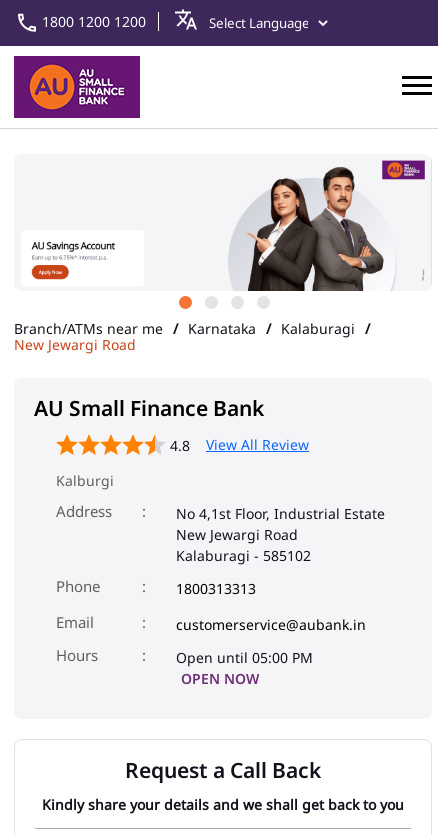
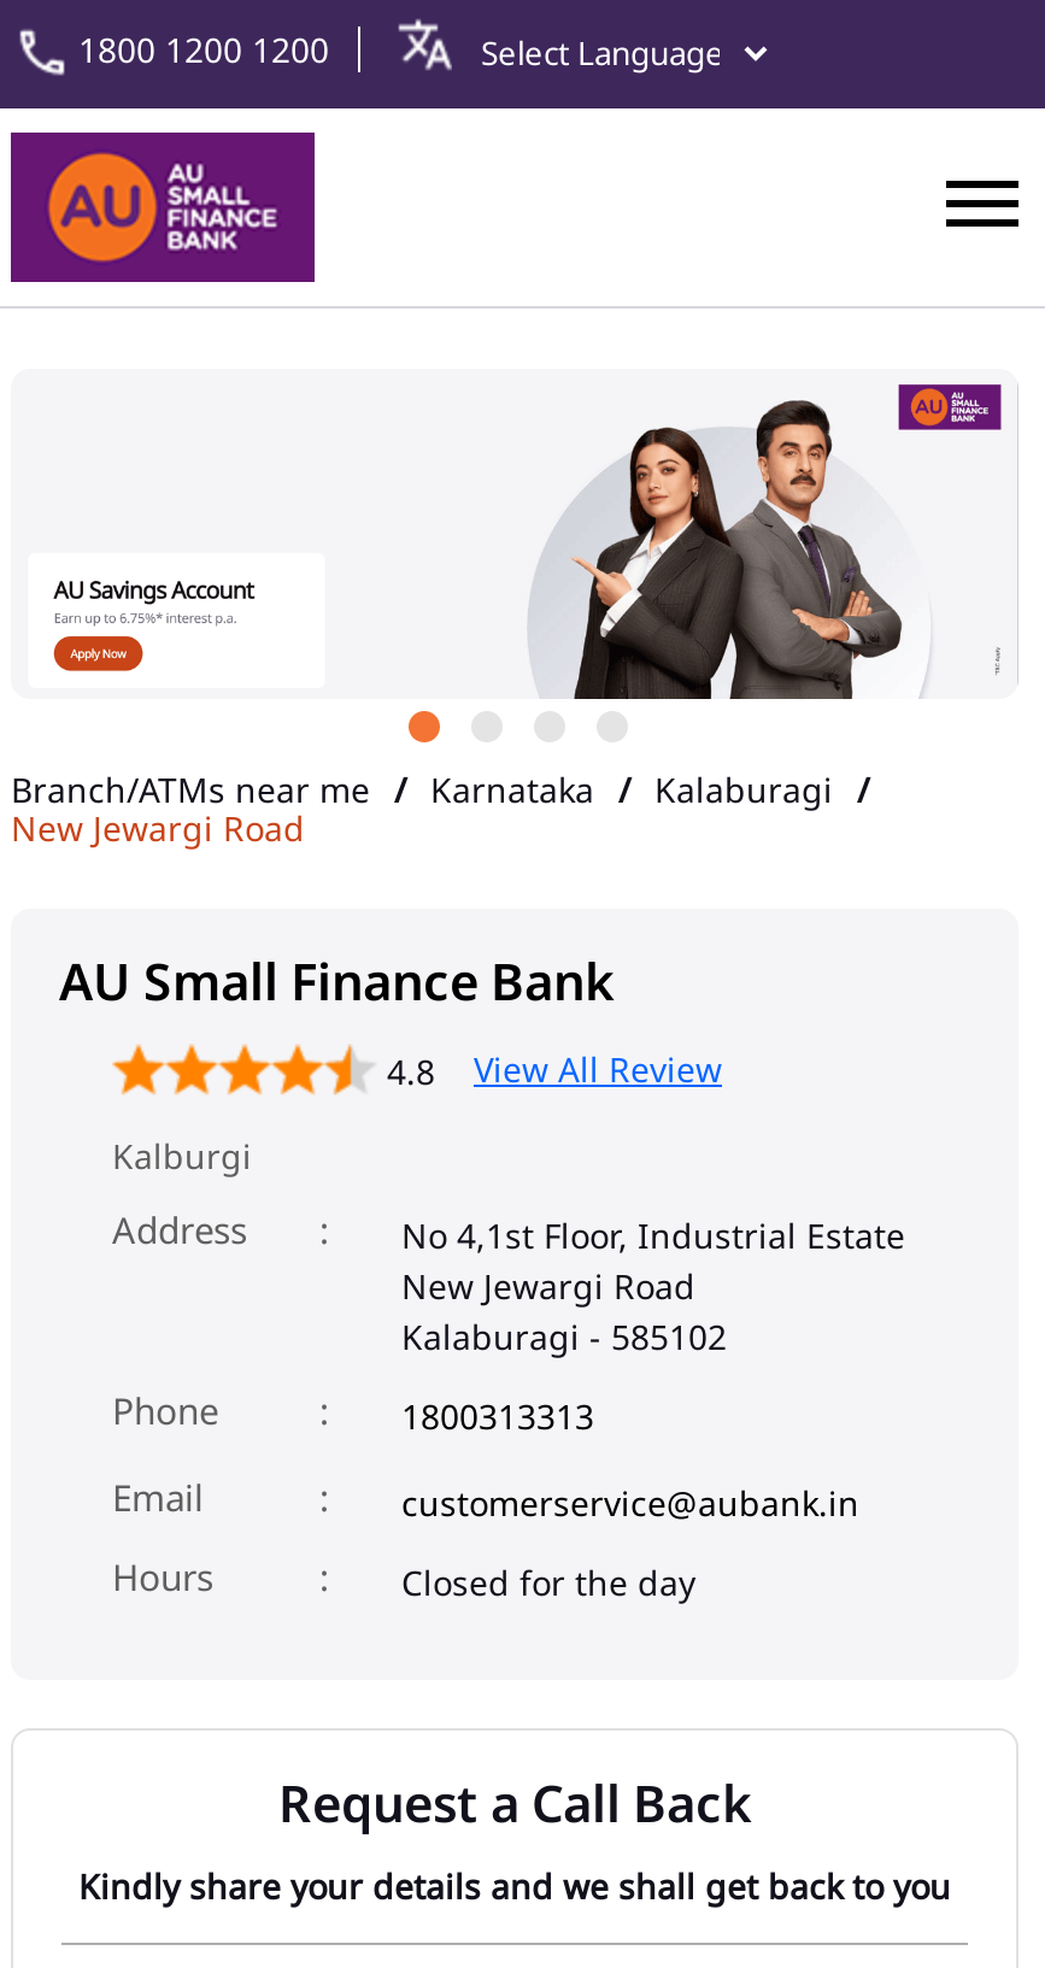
[176,648,313,688] Open until 05:00 PM | OPEN NOW -> [401,1560,695,1606] Closed for the day

